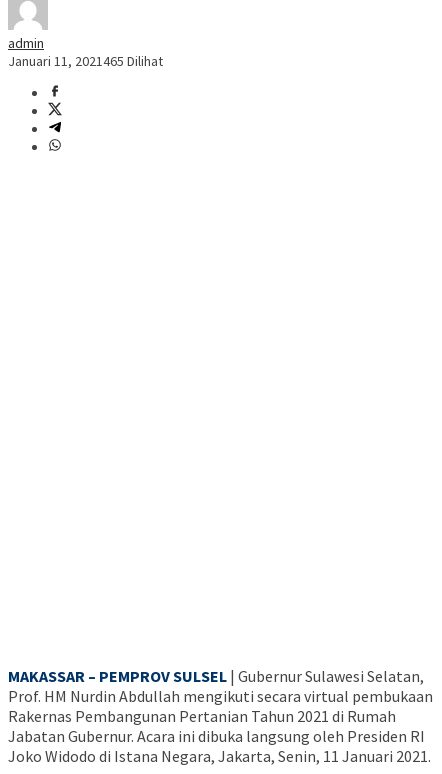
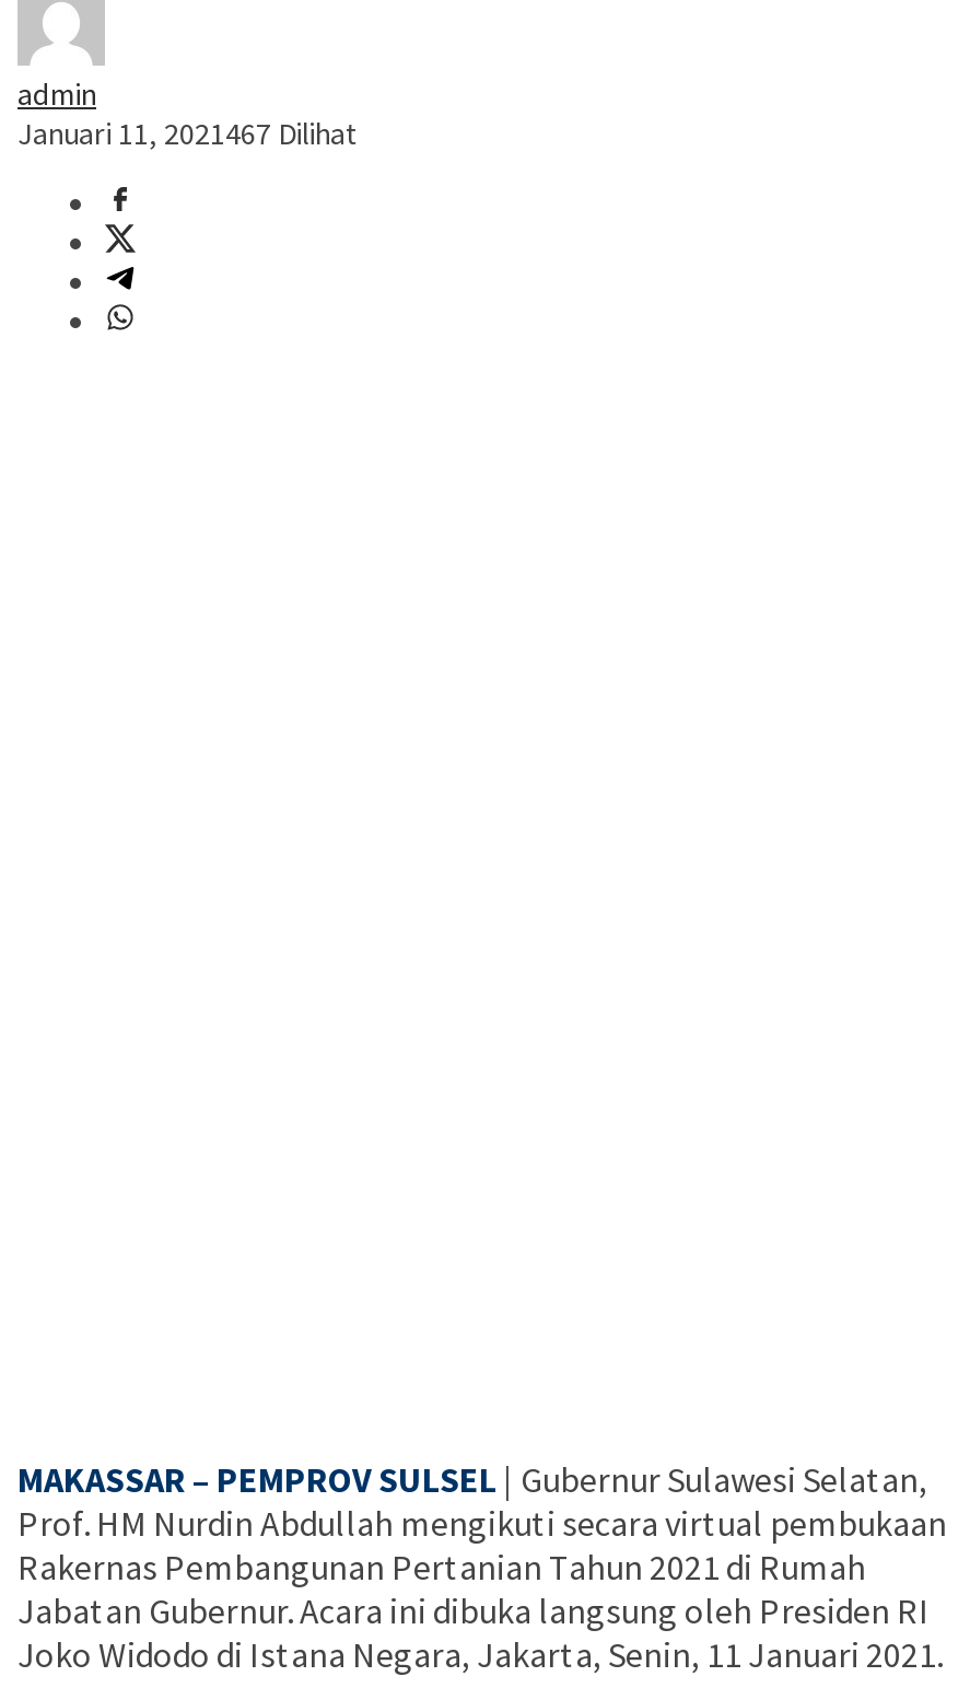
[8,52,163,70] Januari 11, 2021465 Dilihat -> [17,114,357,153] Januari 11, 2021467 Dilihat

